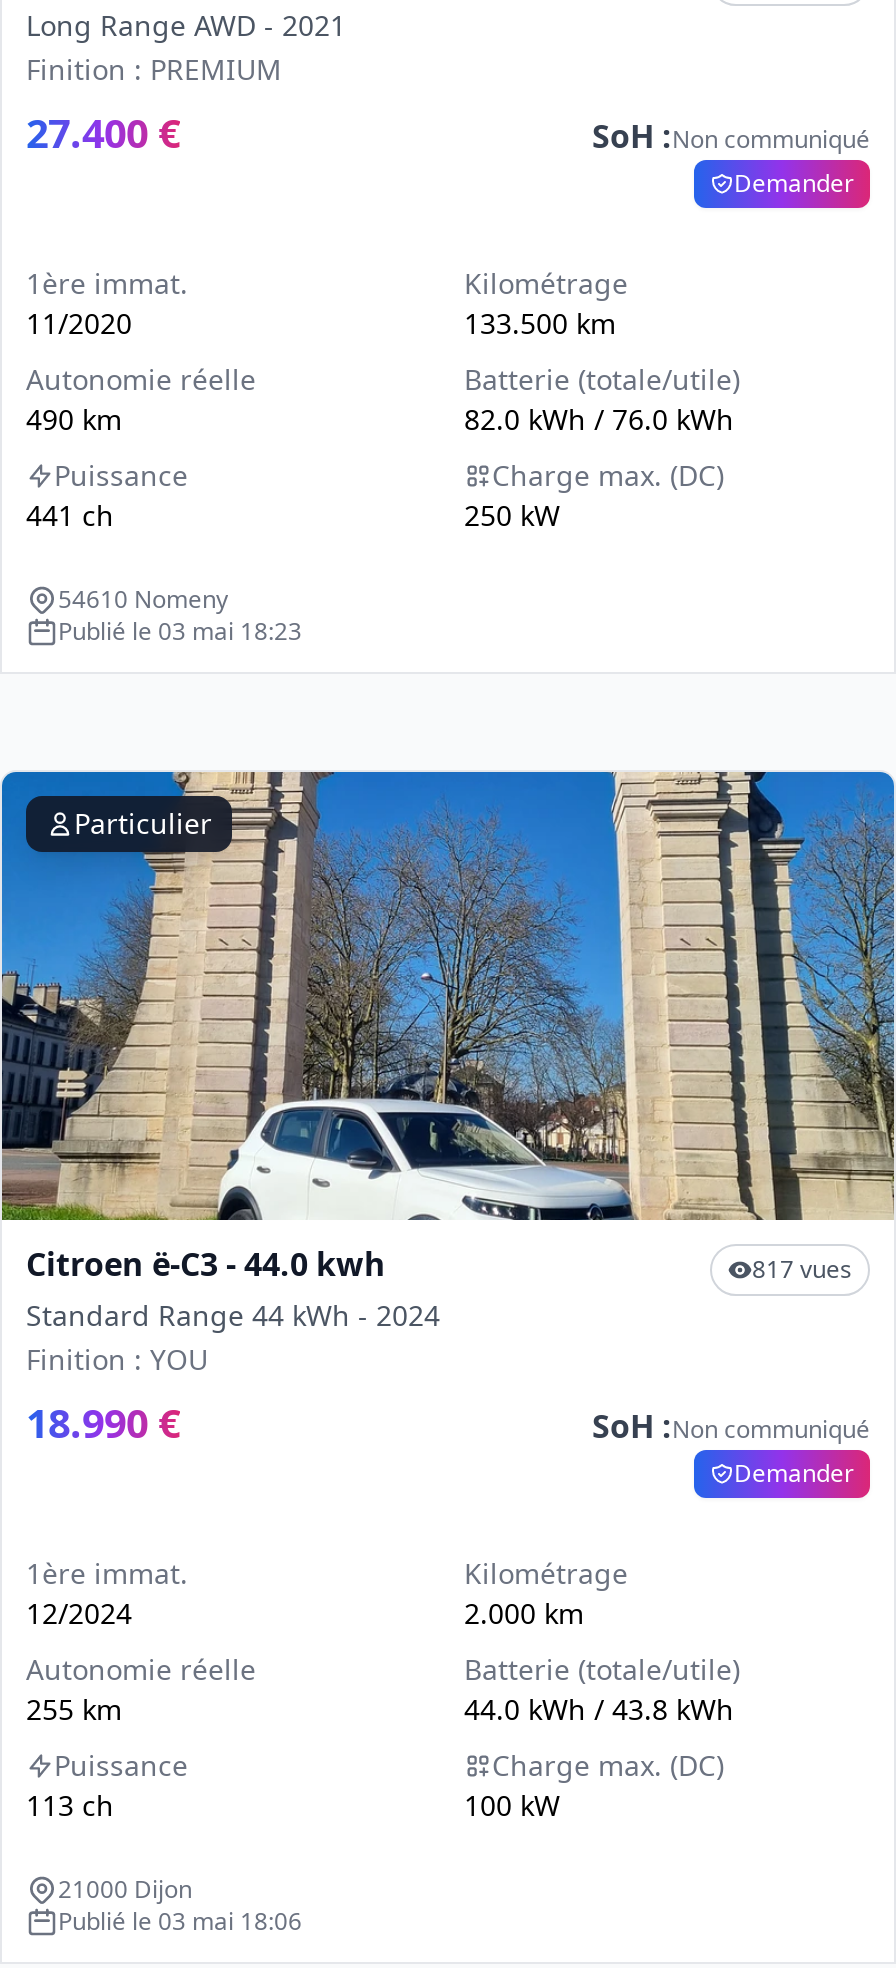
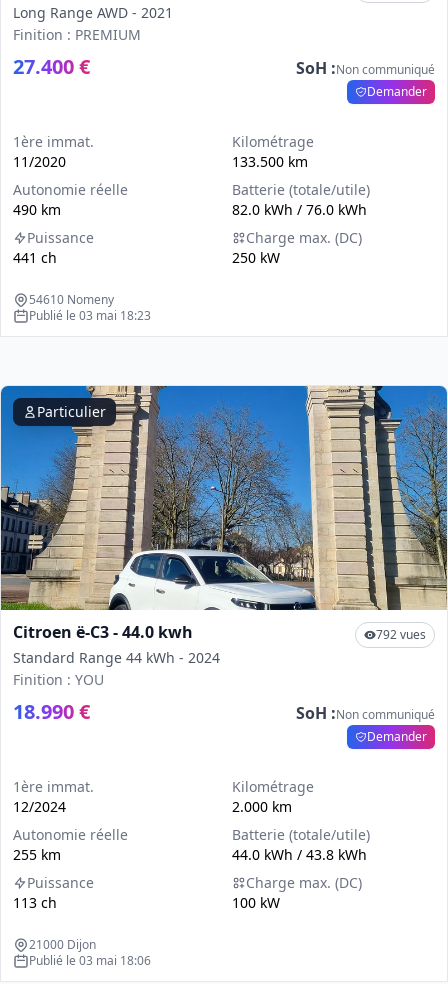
[752,1252,852,1286] 817 vues -> [376,626,426,643] 792 vues

